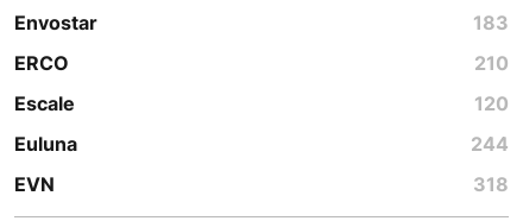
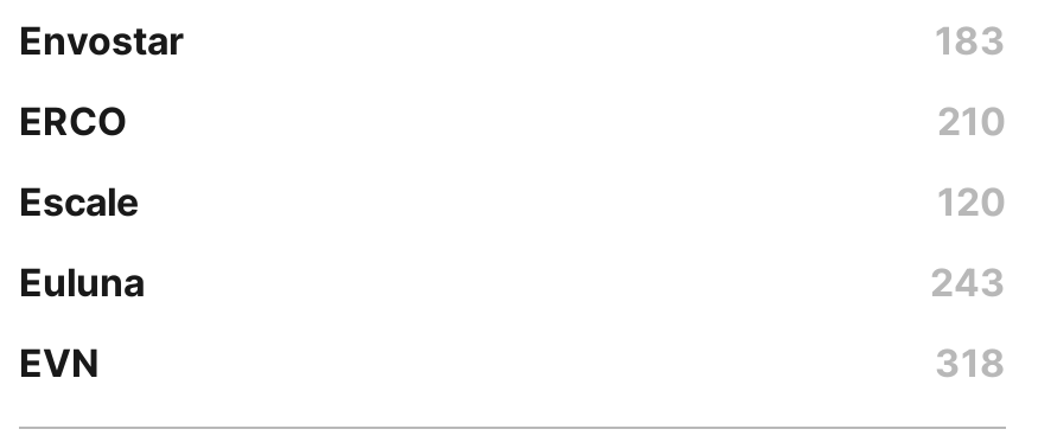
[471,131,509,155] 244 -> [930,257,1006,305] 243

